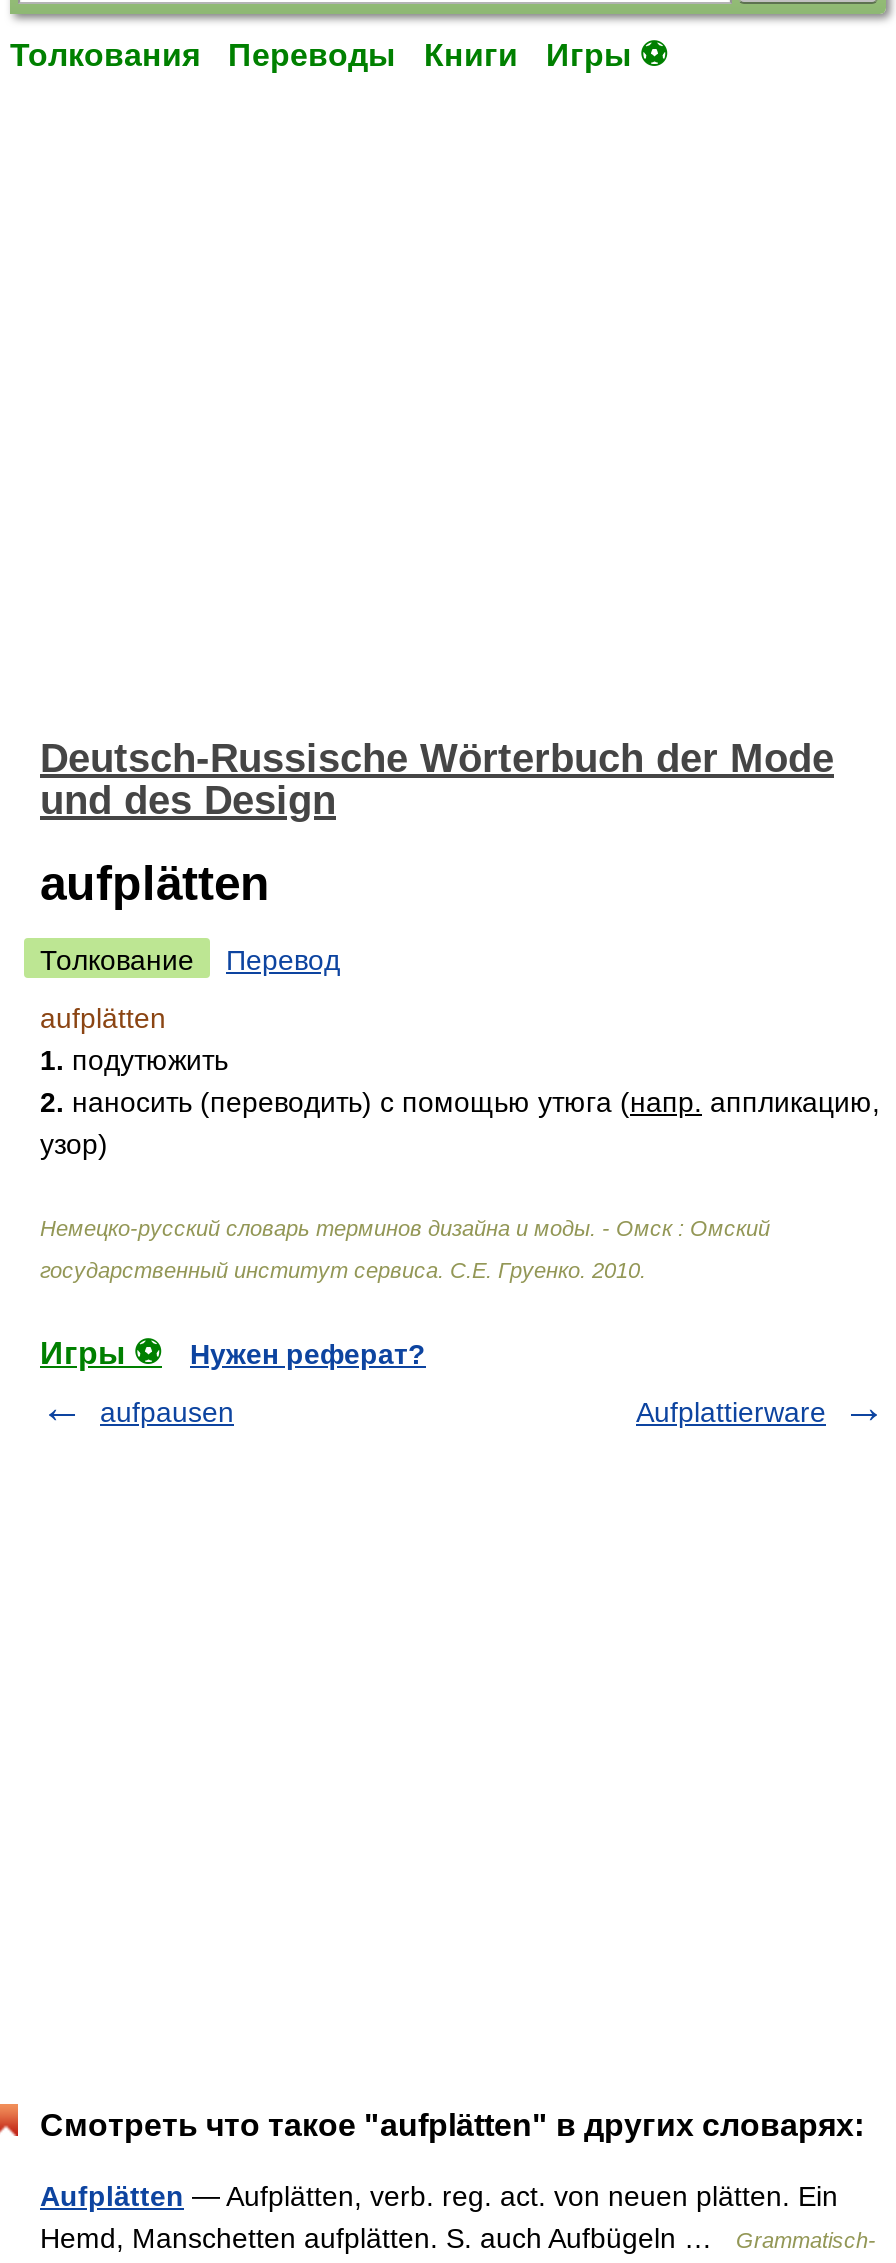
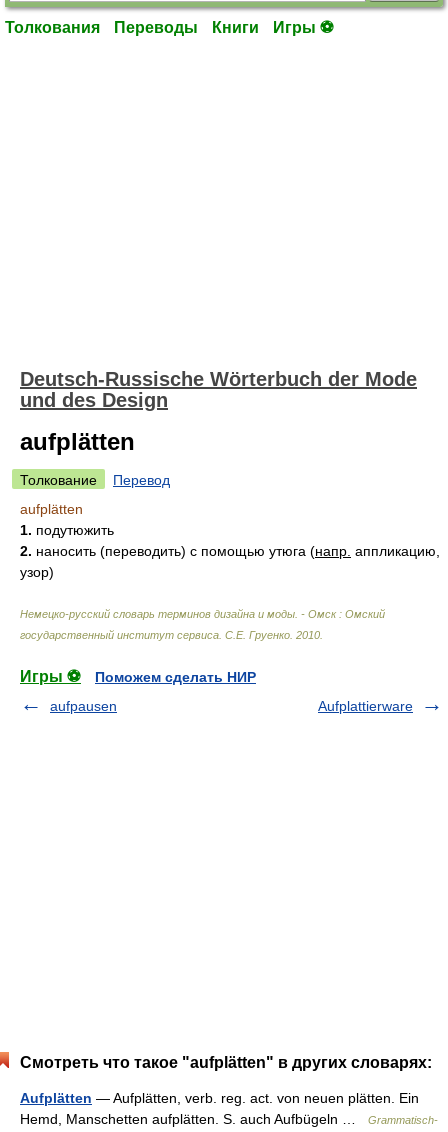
[190,1338,426,1370] Нужен реферат? -> [95,669,256,685] Поможем сделать НИР

